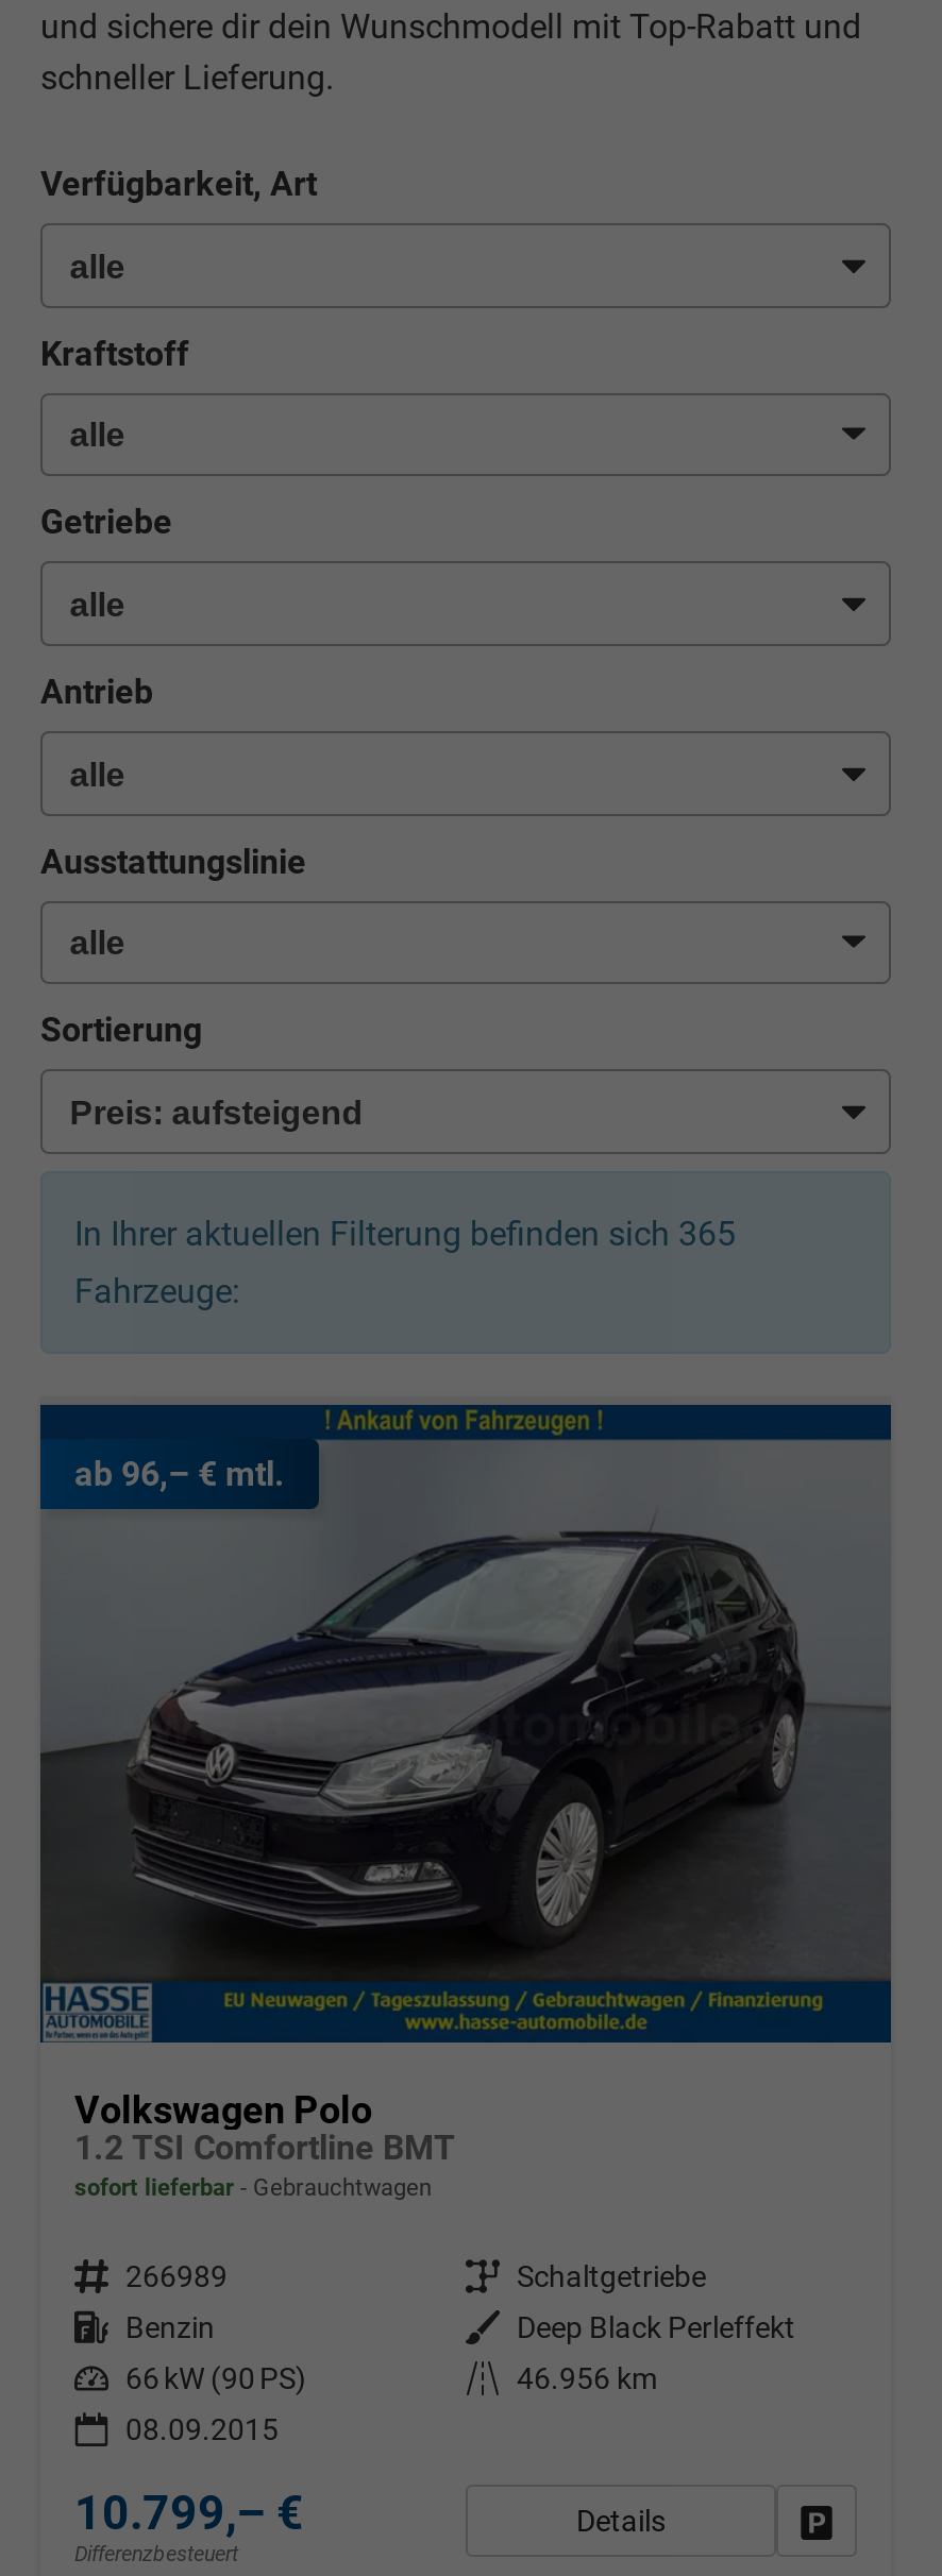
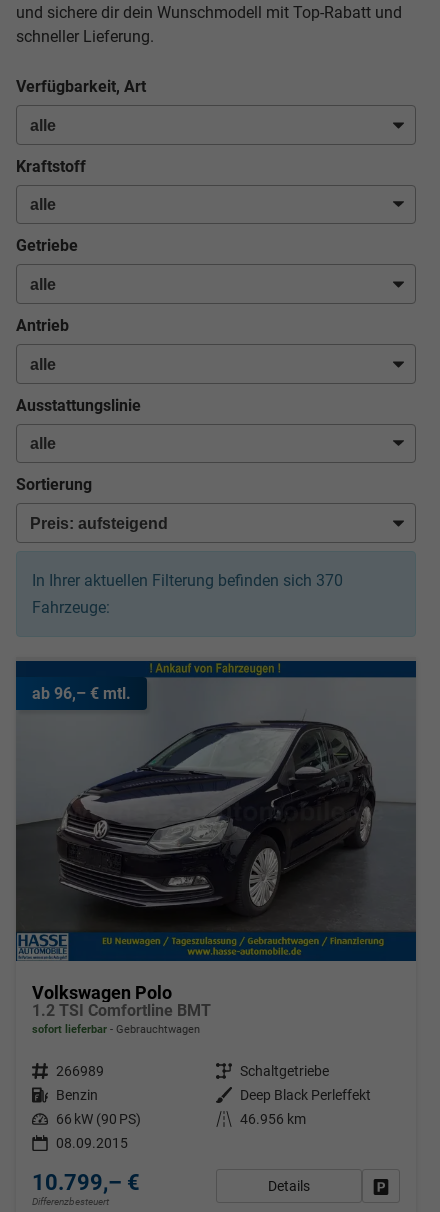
[74,1213,736,1253] In Ihrer aktuellen Filterung befinden sich 365 -> [32,571,343,590] In Ihrer aktuellen Filterung befinden sich 370

